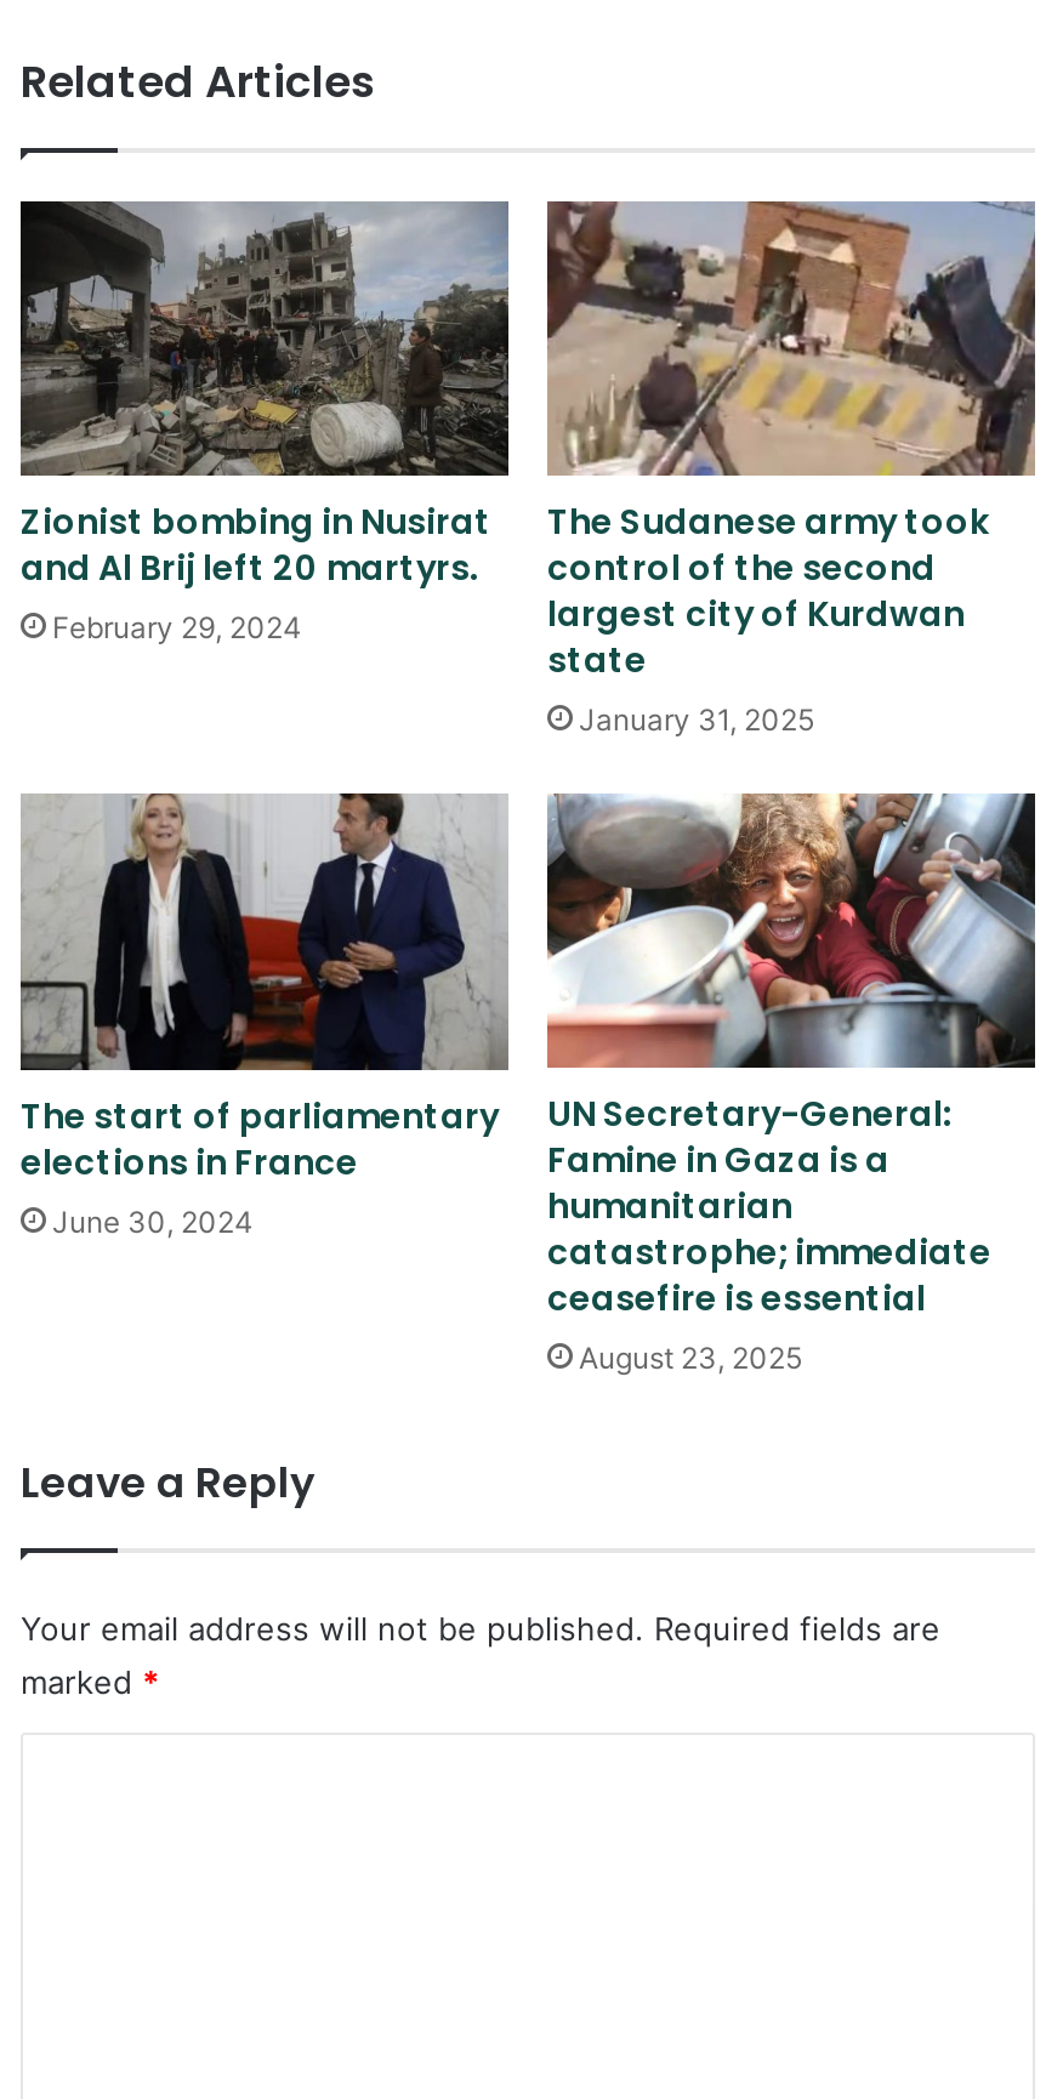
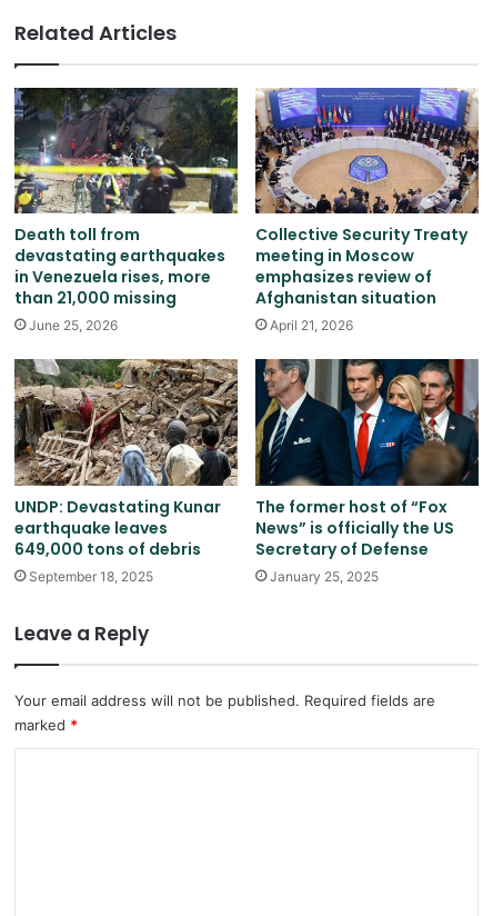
[18,201,511,478] [image] -> [13,88,239,173] [image]
[545,199,1038,738] [image] | The Sudanese army took | control of the second | largest city of Kurdwan | state | January 31, 2025 -> [255,87,479,334] [image] | Collective Security Treaty | meeting in Moscow | emphasizes review of | Afghanistan situation | April 21, 2026
[21,497,491,645] Zionist bombing in Nusirat | and Al Brij left 20 martyrs. | February 29, 2024 -> [14,224,225,334] Death toll from | devastating earthquakes | in Venezuela rises, more | than 21,000 missing | June 25, 2026
[21,793,506,1073] [image] -> [14,358,238,446] [image]
[545,793,1035,1376] [image] | UN Secretary-General: | Famine in Gaza is a | humanitarian | catastrophe; immediate | ceasefire is essential | August 23, 2025 -> [255,358,479,584] [image] | The former host of “Fox | News” is officially the US | Secretary of Defense | January 25, 2025
[21,1091,499,1239] The start of parliamentary | elections in France | June 30, 2024 -> [14,495,221,584] UNDP: Devastating Kunar | earthquake leaves | 649,000 tons of debris | September 18, 2025

